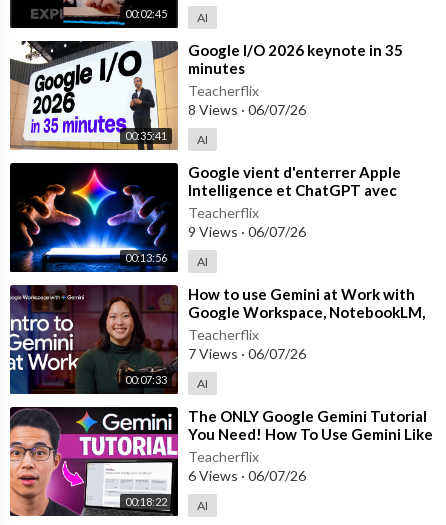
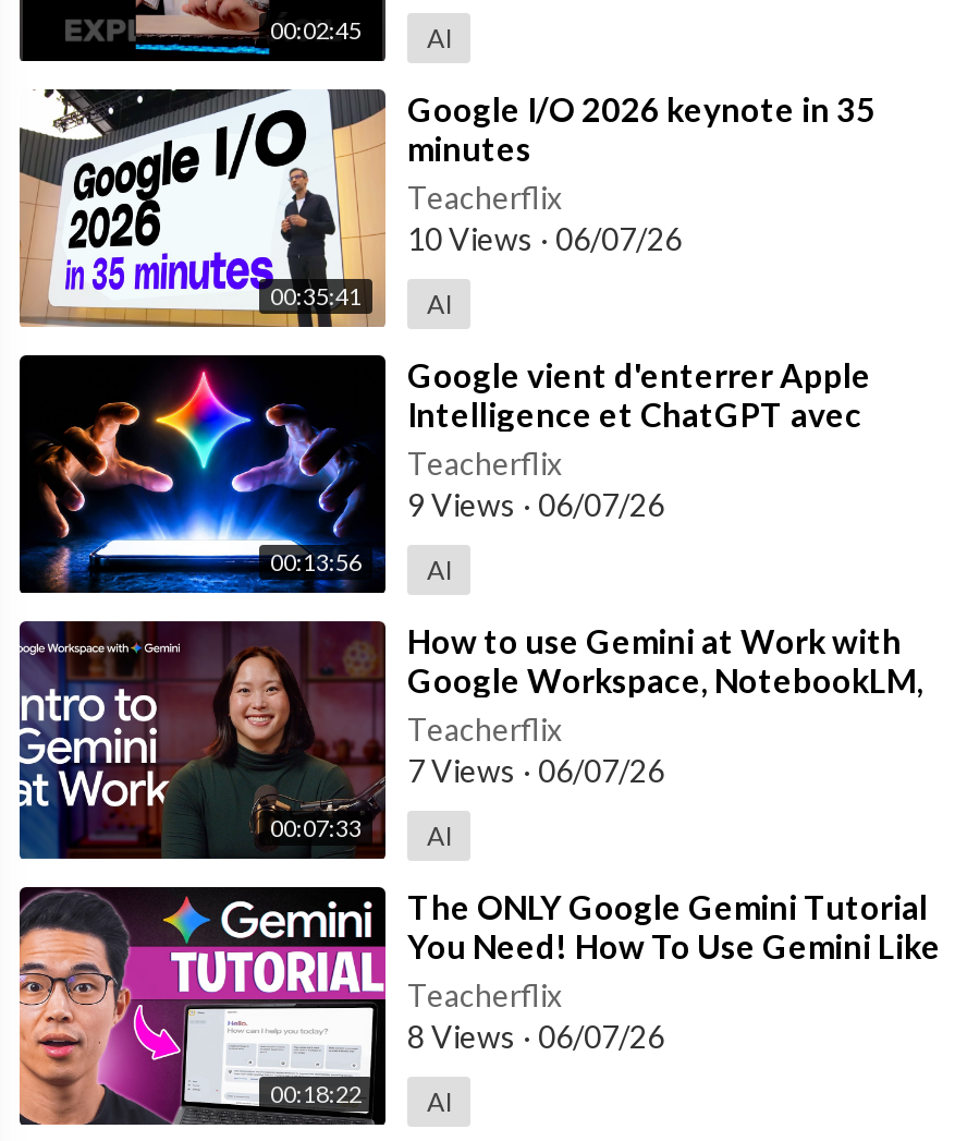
[188,101,306,118] 8 Views · 06/07/26 -> [407,219,682,256] 10 Views · 06/07/26
[188,467,306,484] 6 Views · 06/07/26 -> [407,1017,664,1054] 8 Views · 06/07/26

